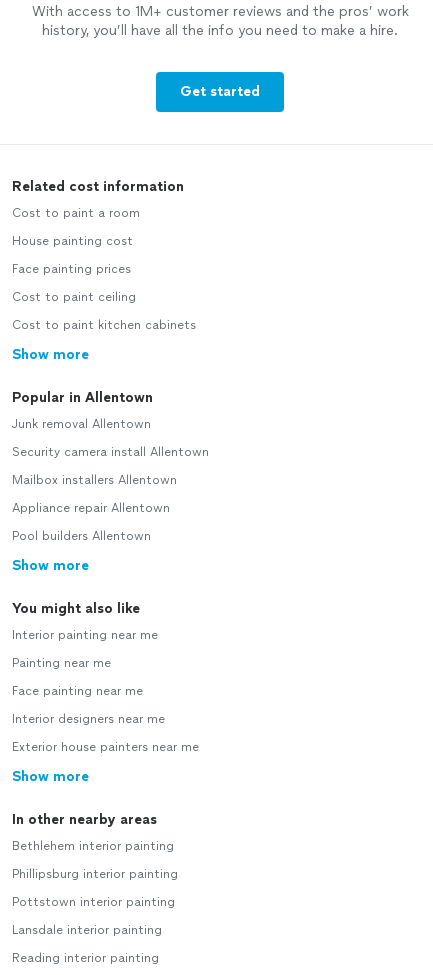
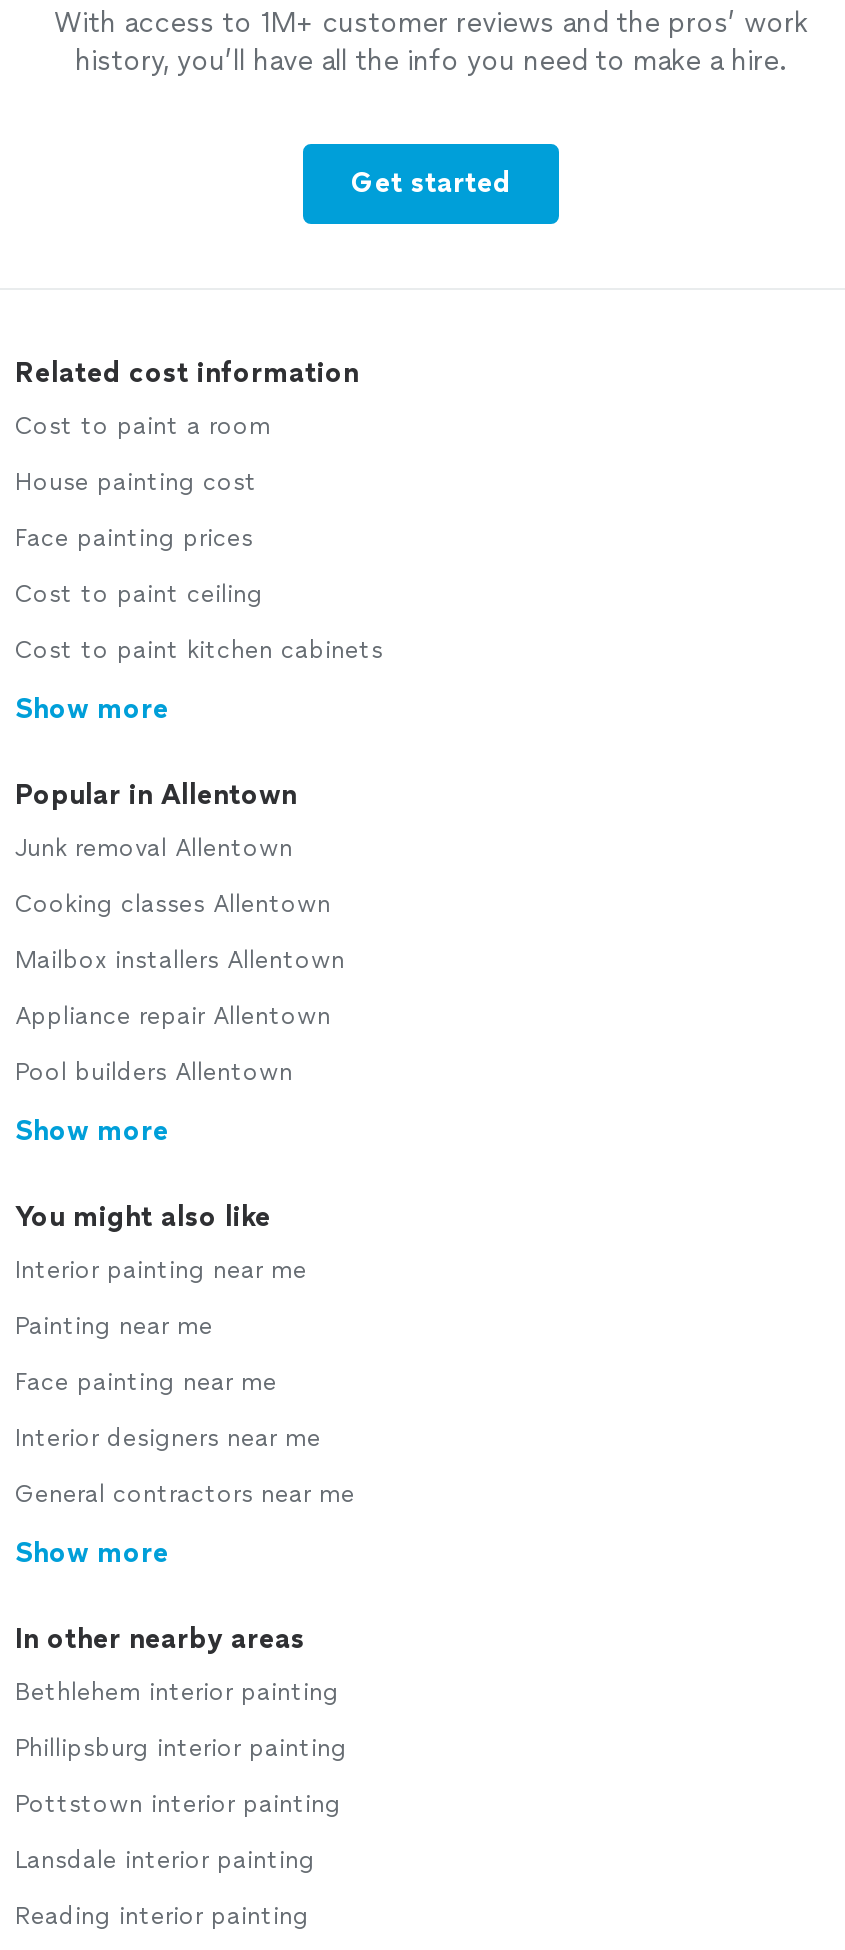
[12,445,209,459] Security camera install Allentown -> [15,890,331,918] Cooking classes Allentown
[12,740,199,754] Exterior house painters near me -> [15,1480,355,1508] General contractors near me

